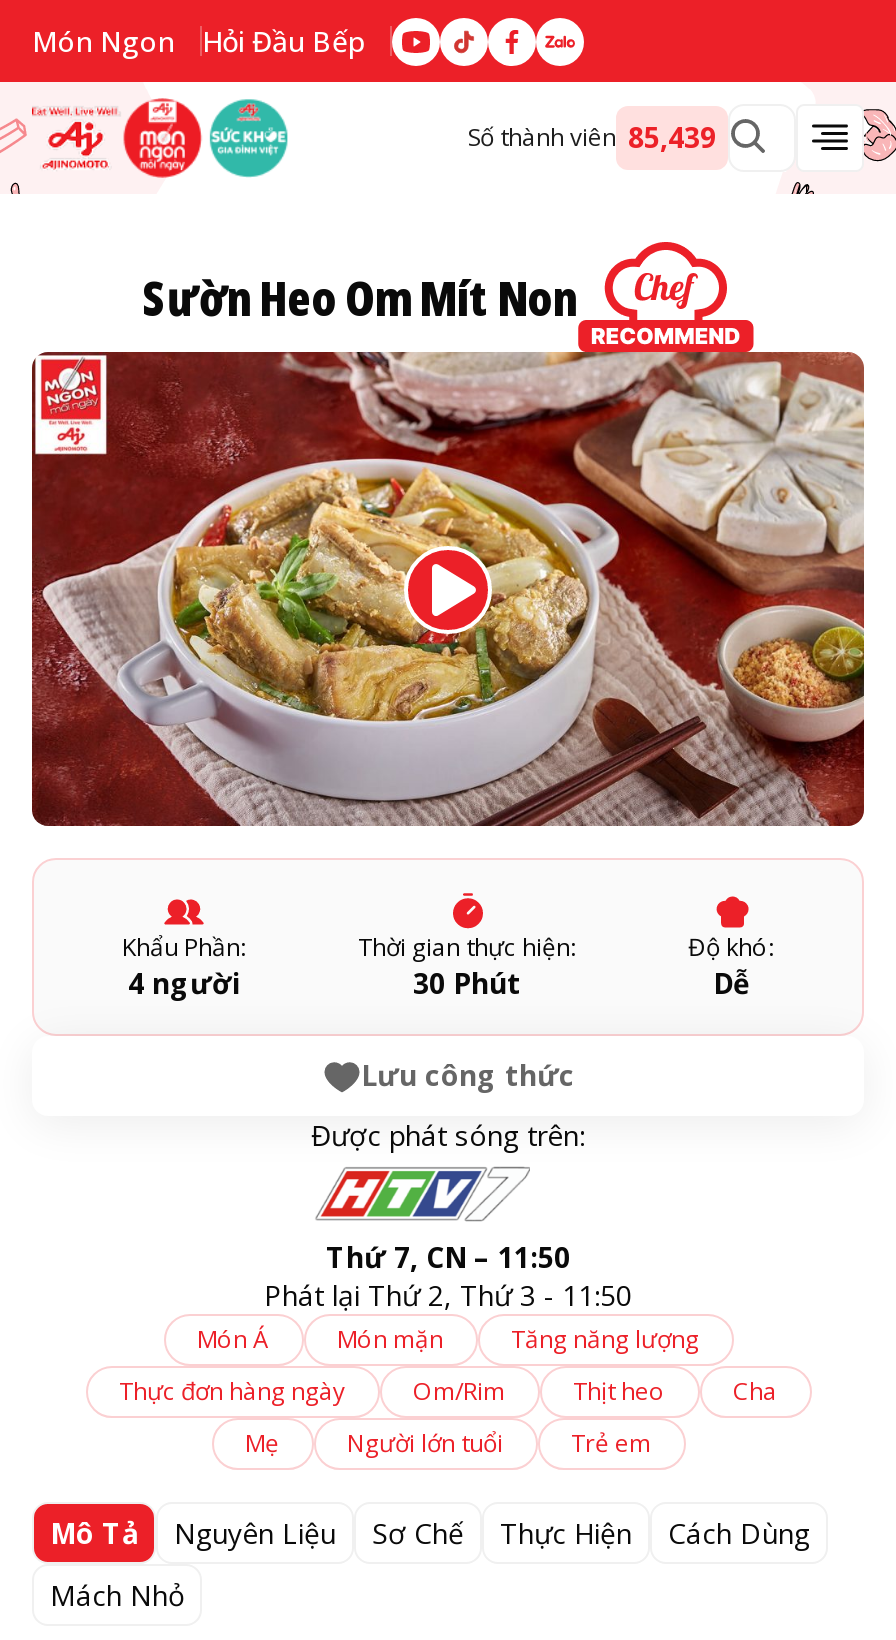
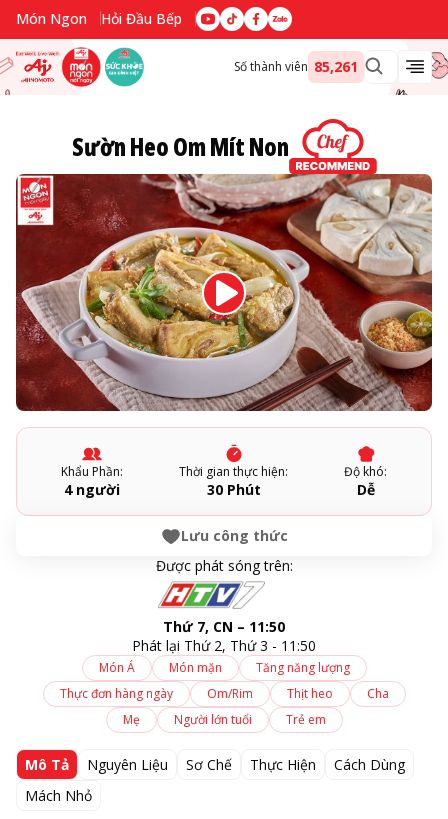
[468,118,716,156] Số thành viên 85,439 -> [234,57,358,76] Số thành viên 85,261

